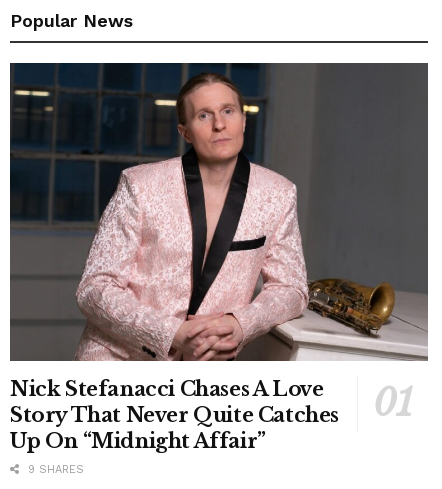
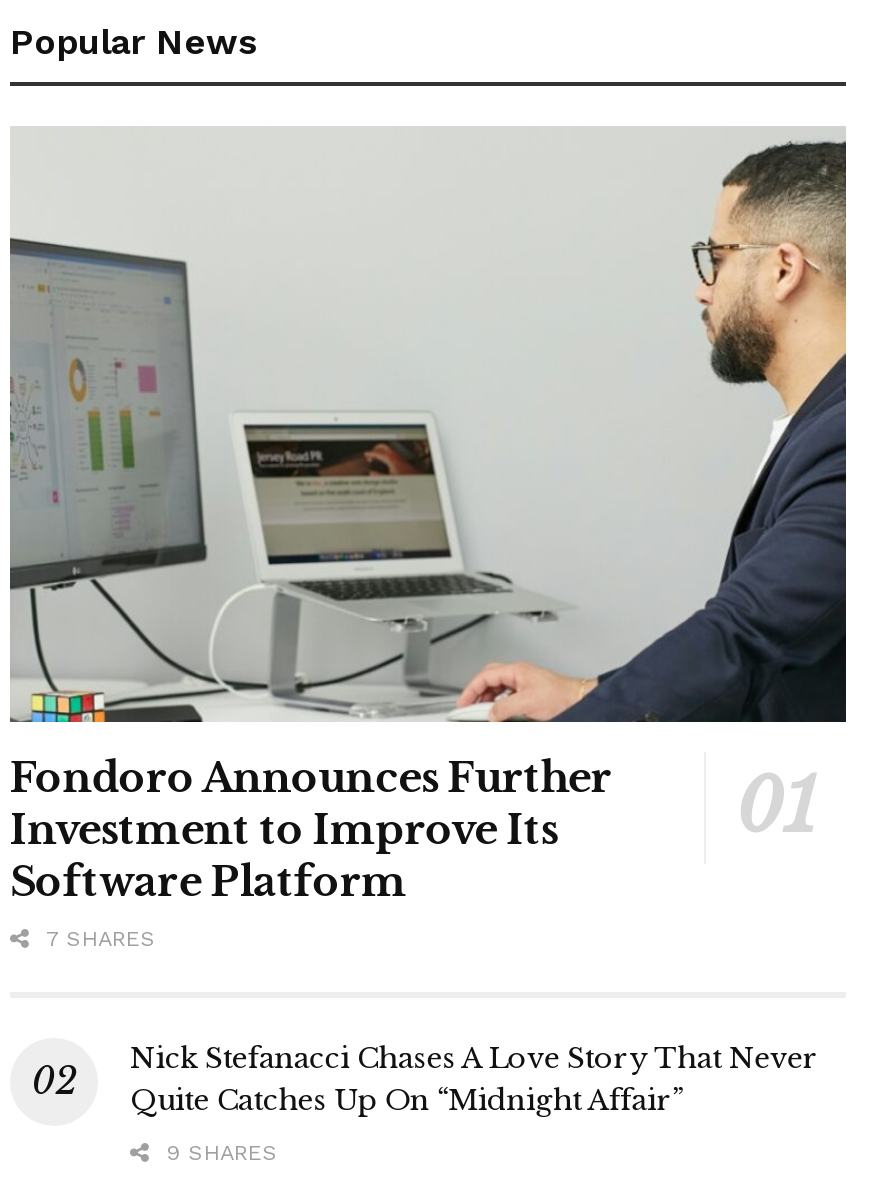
[10,62,429,453] [image] | Nick Stefanacci Chases A Love | Story That Never Quite Catches | Up On “Midnight Affair” -> [10,126,848,1119] [image] | Fondoro Announces Further | Investment to Improve Its | Software Platform | 7 SHARES | Nick Stefanacci Chases A Love Story That Never | Quite Catches Up On “Midnight Affair”

